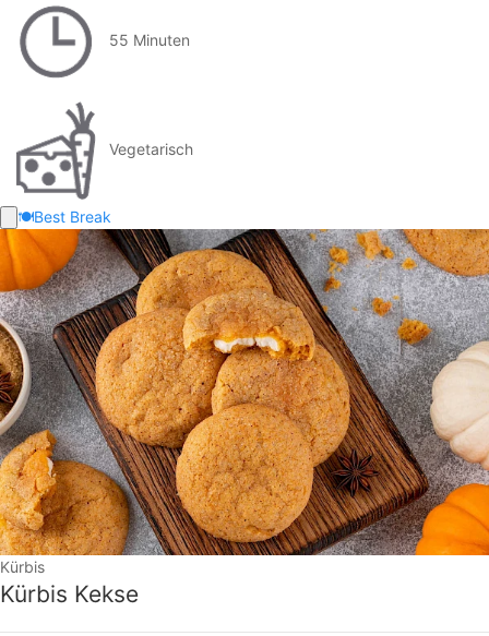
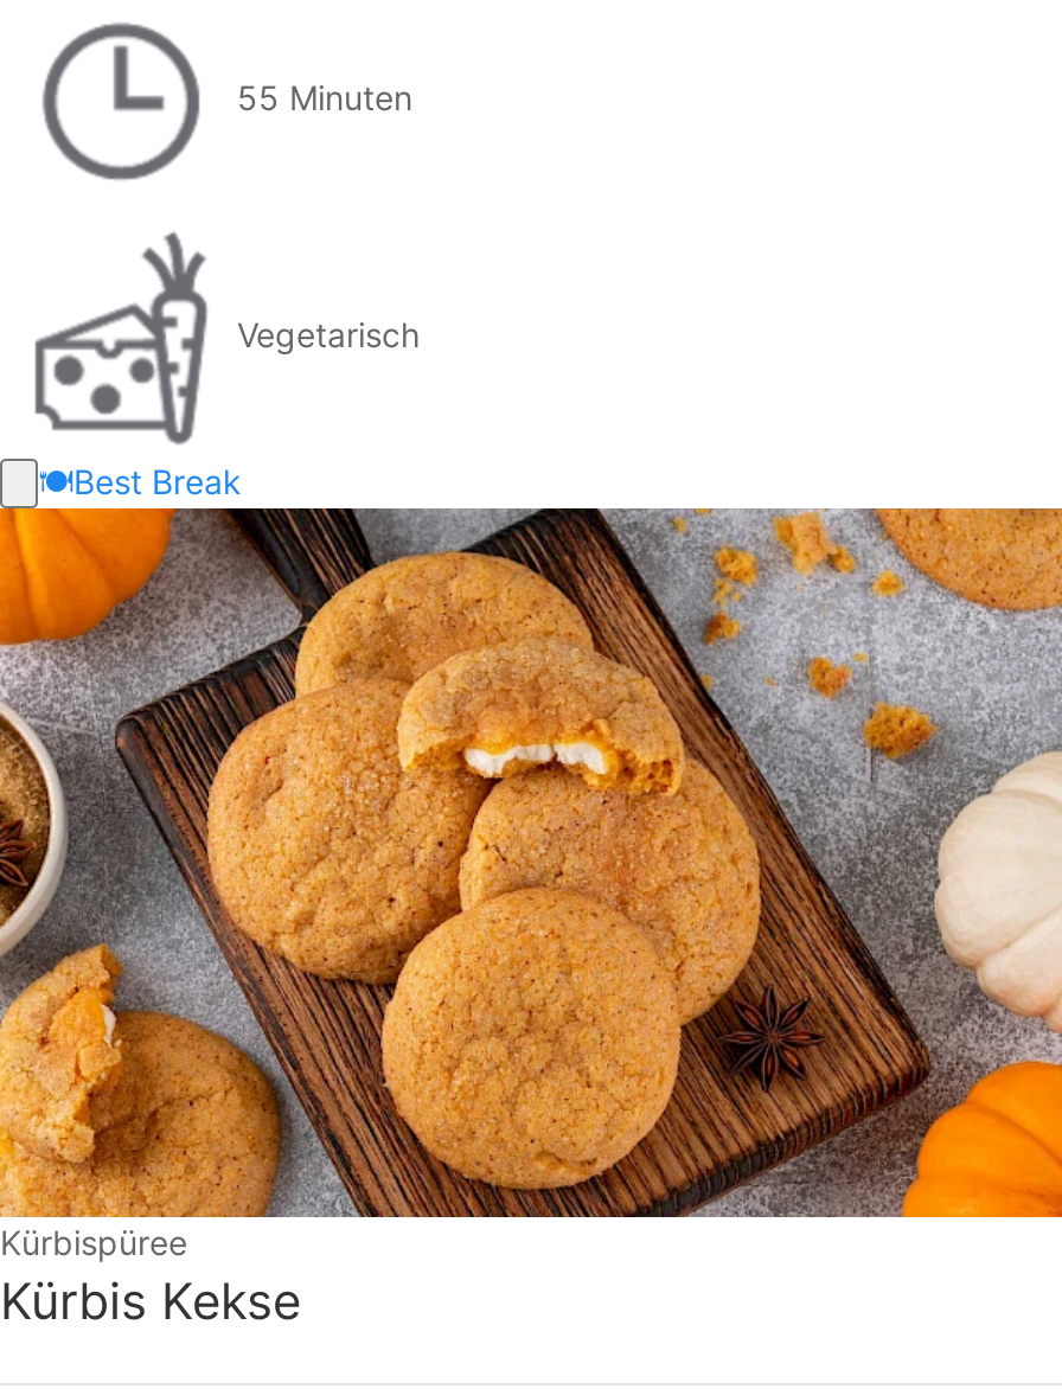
[0,557,45,576] Kürbis -> [0,1221,187,1262] Kürbispüree

